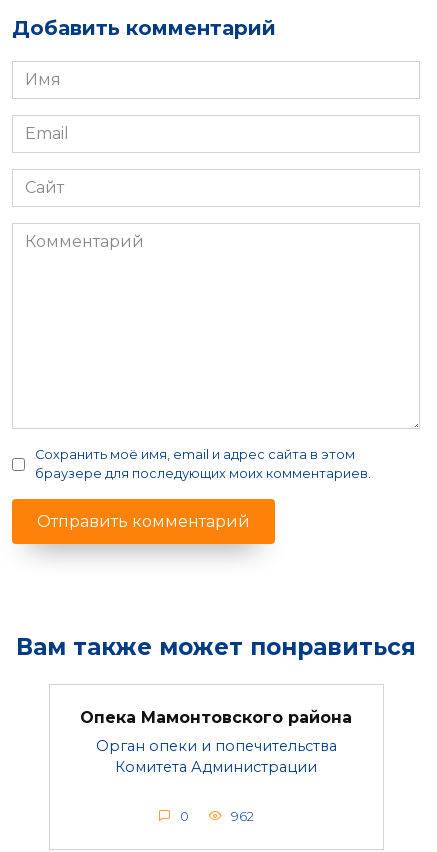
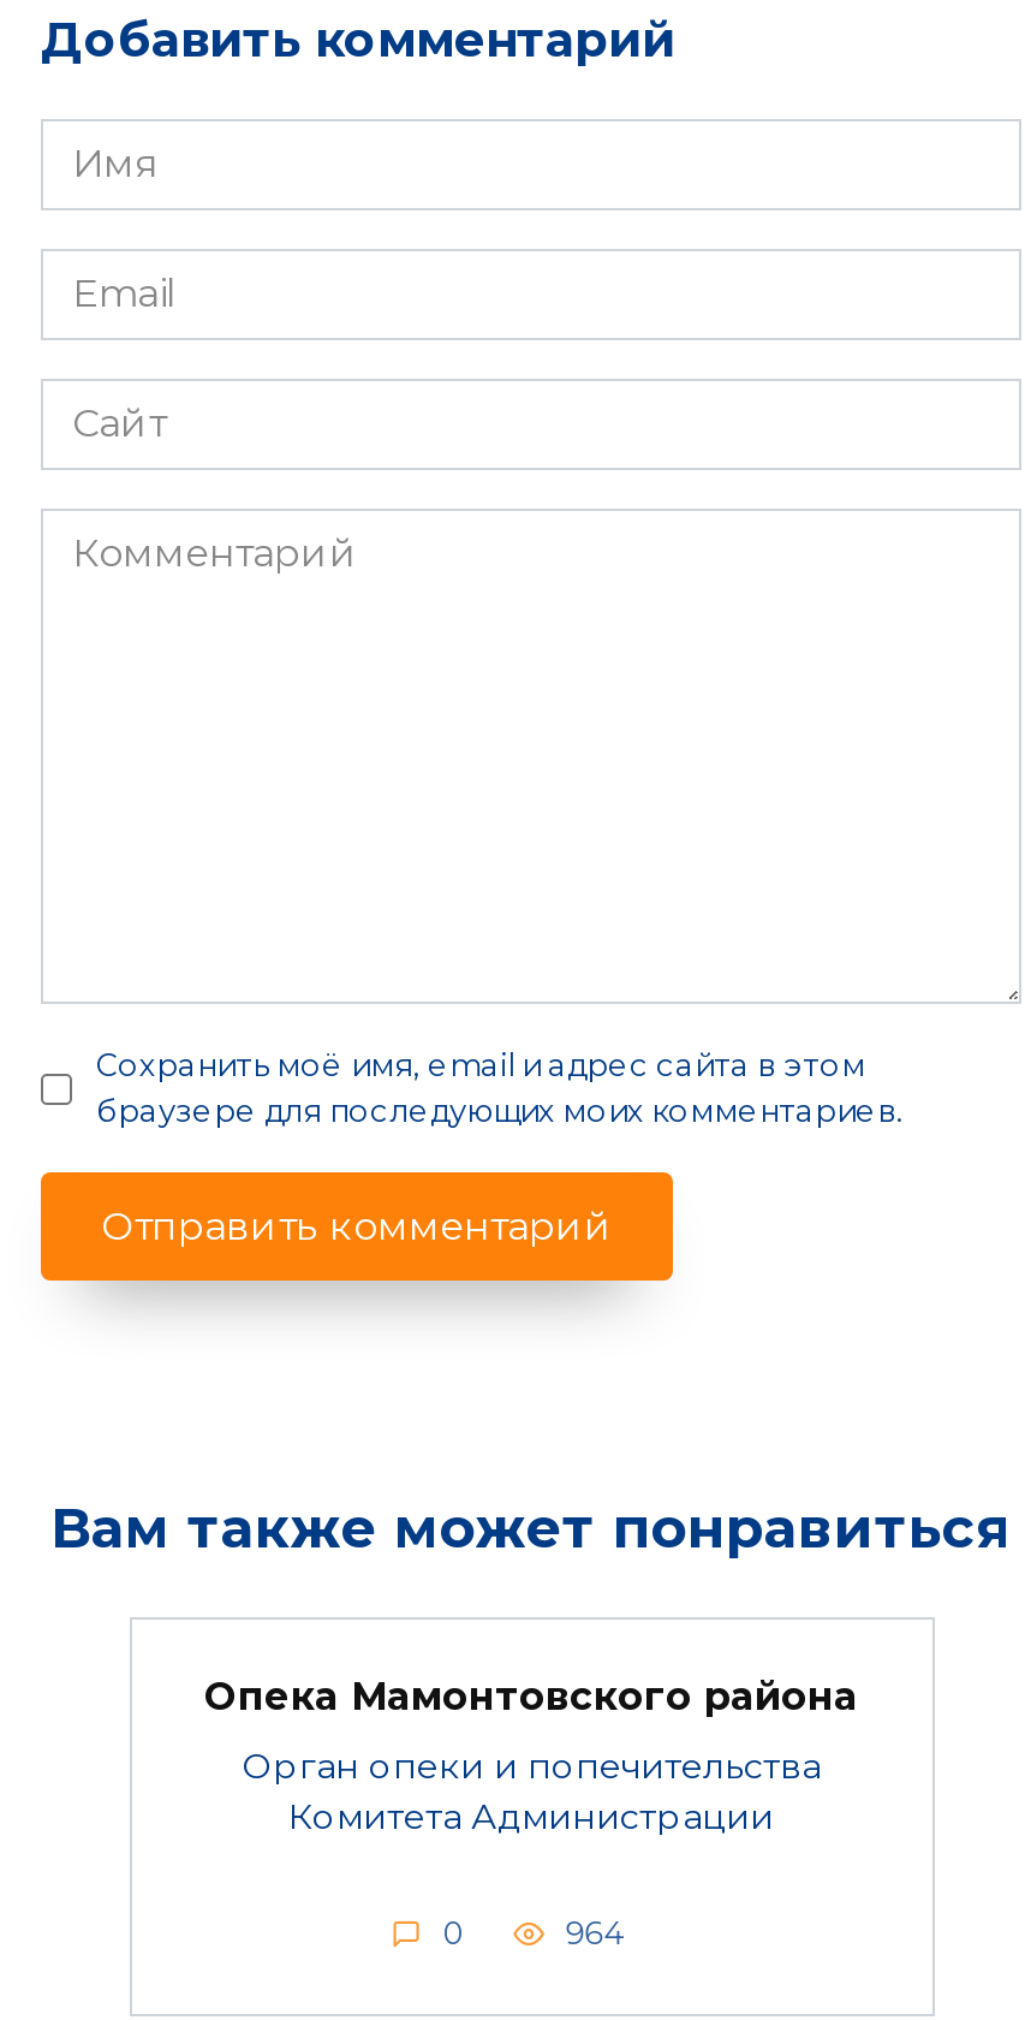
[231,809,254,824] 962 -> [565,1917,623,1953] 964

